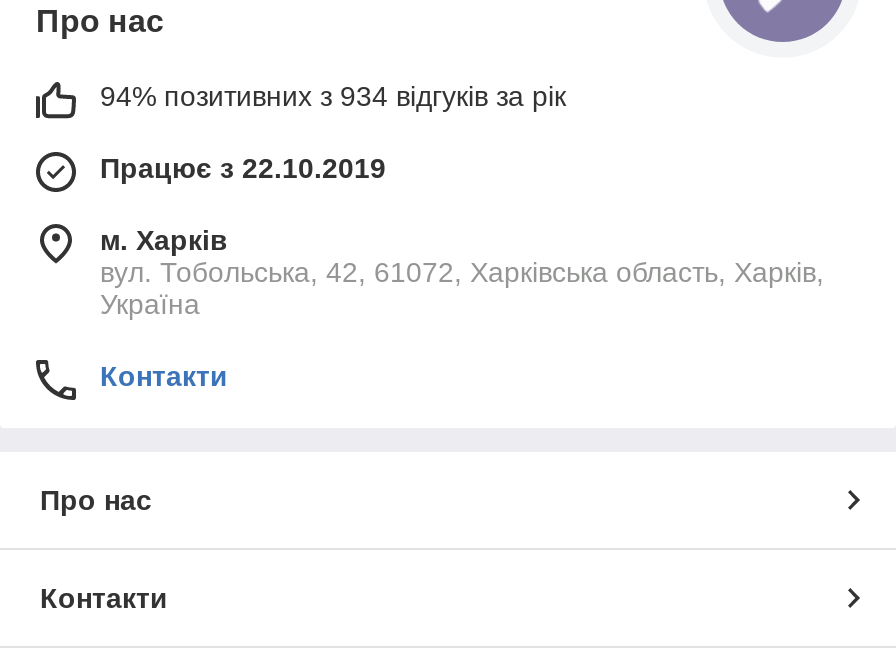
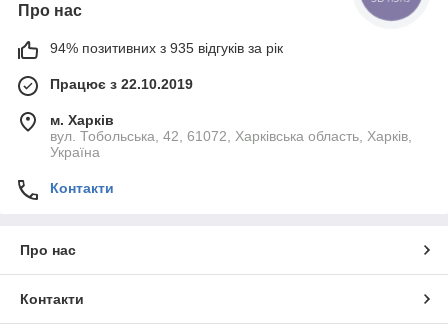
[100,81,566,113] 94% позитивних з 934 відгуків за рік -> [50,40,283,56] 94% позитивних з 935 відгуків за рік

